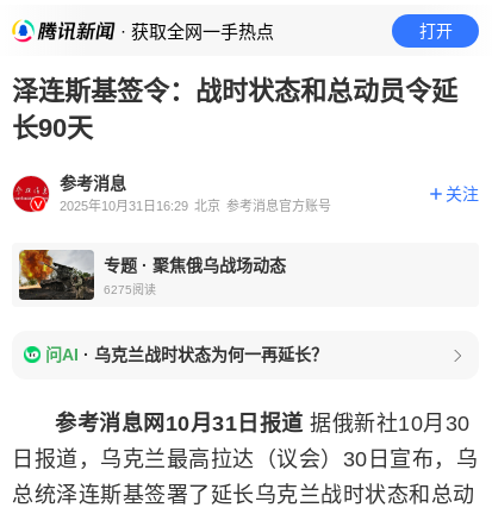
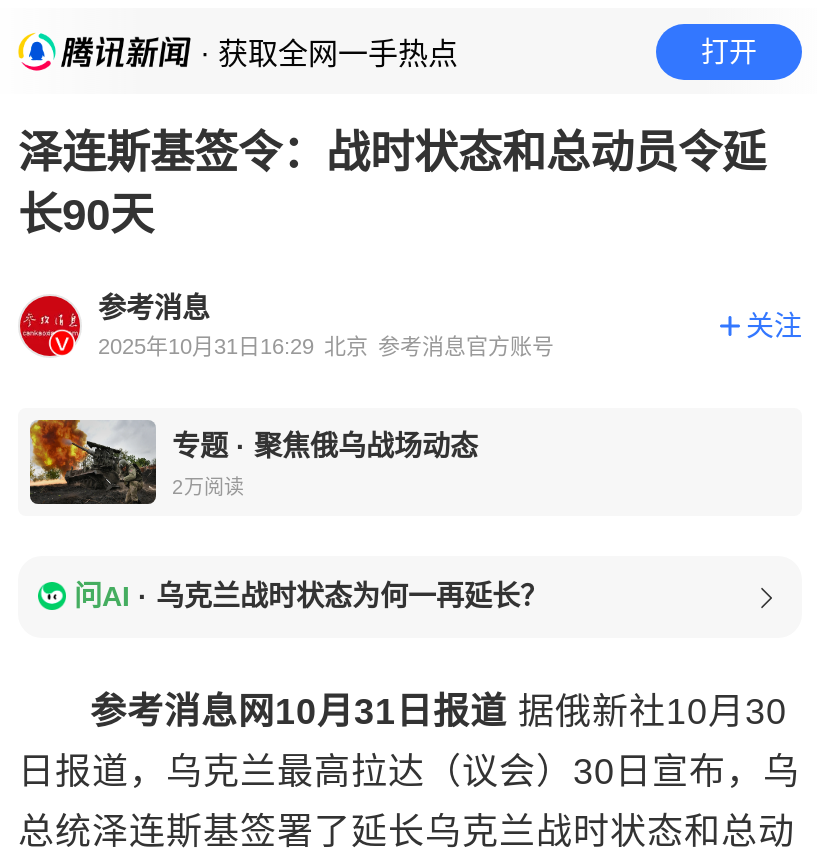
[104,283,156,296] 6275阅读 -> [172,475,244,497] 2万阅读

